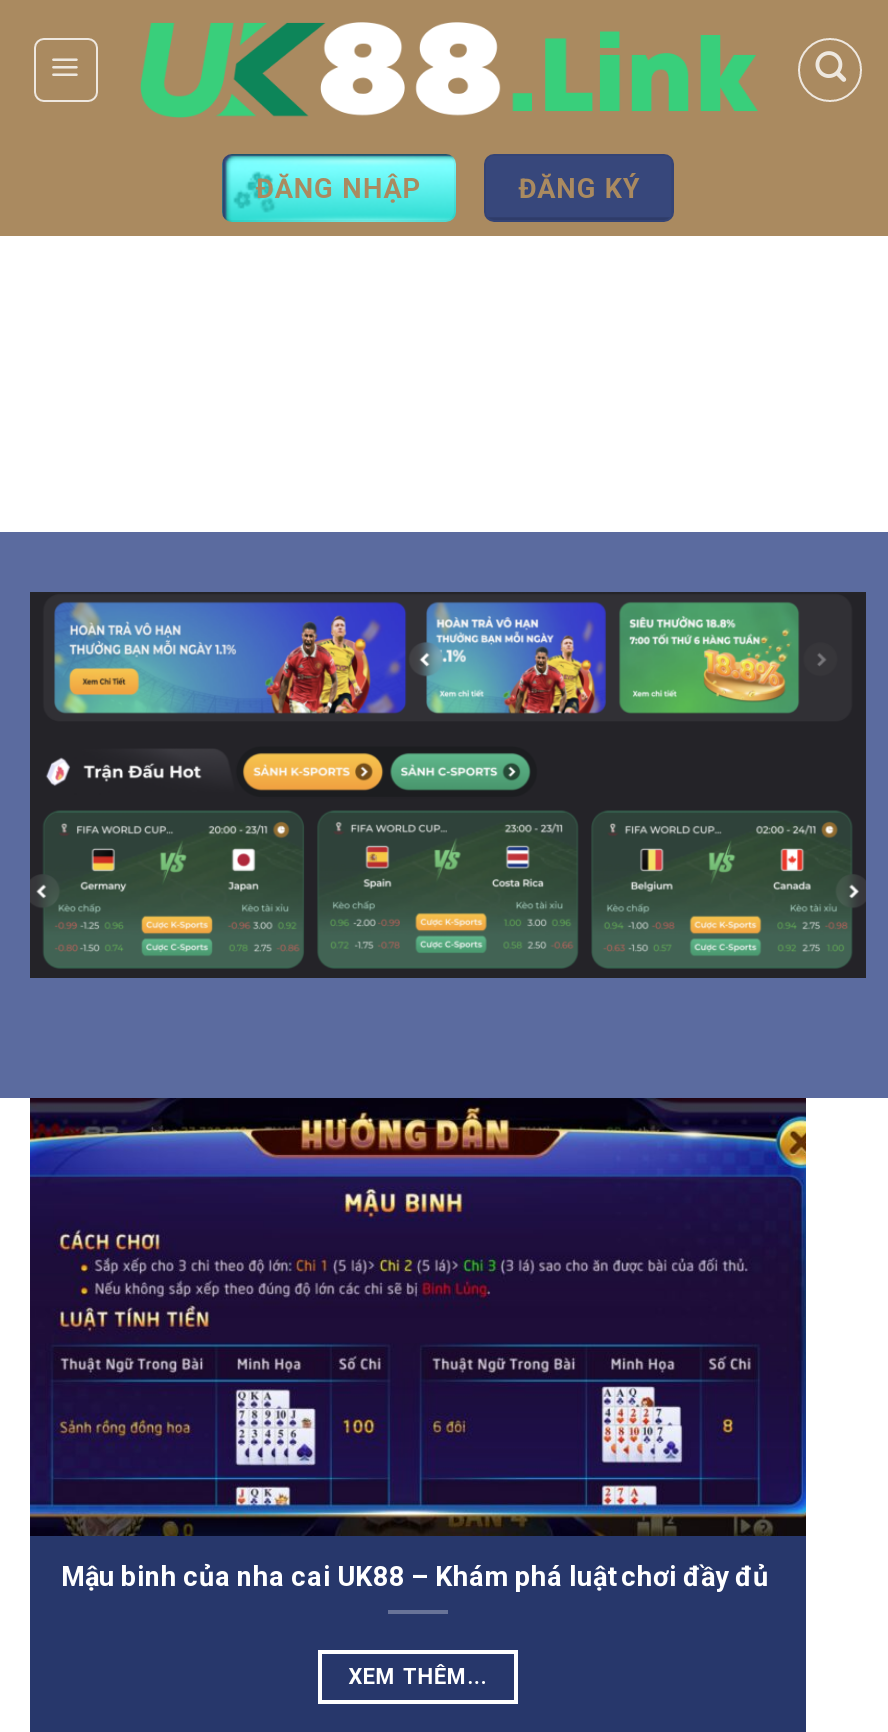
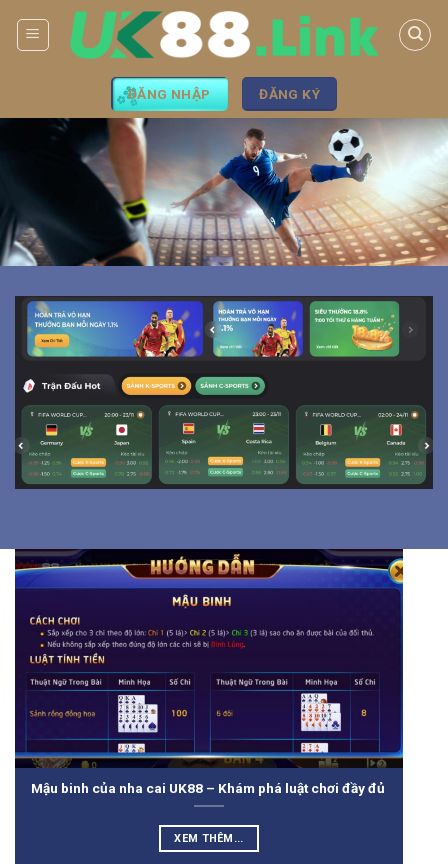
none -> [3,117,445,267] [image]

